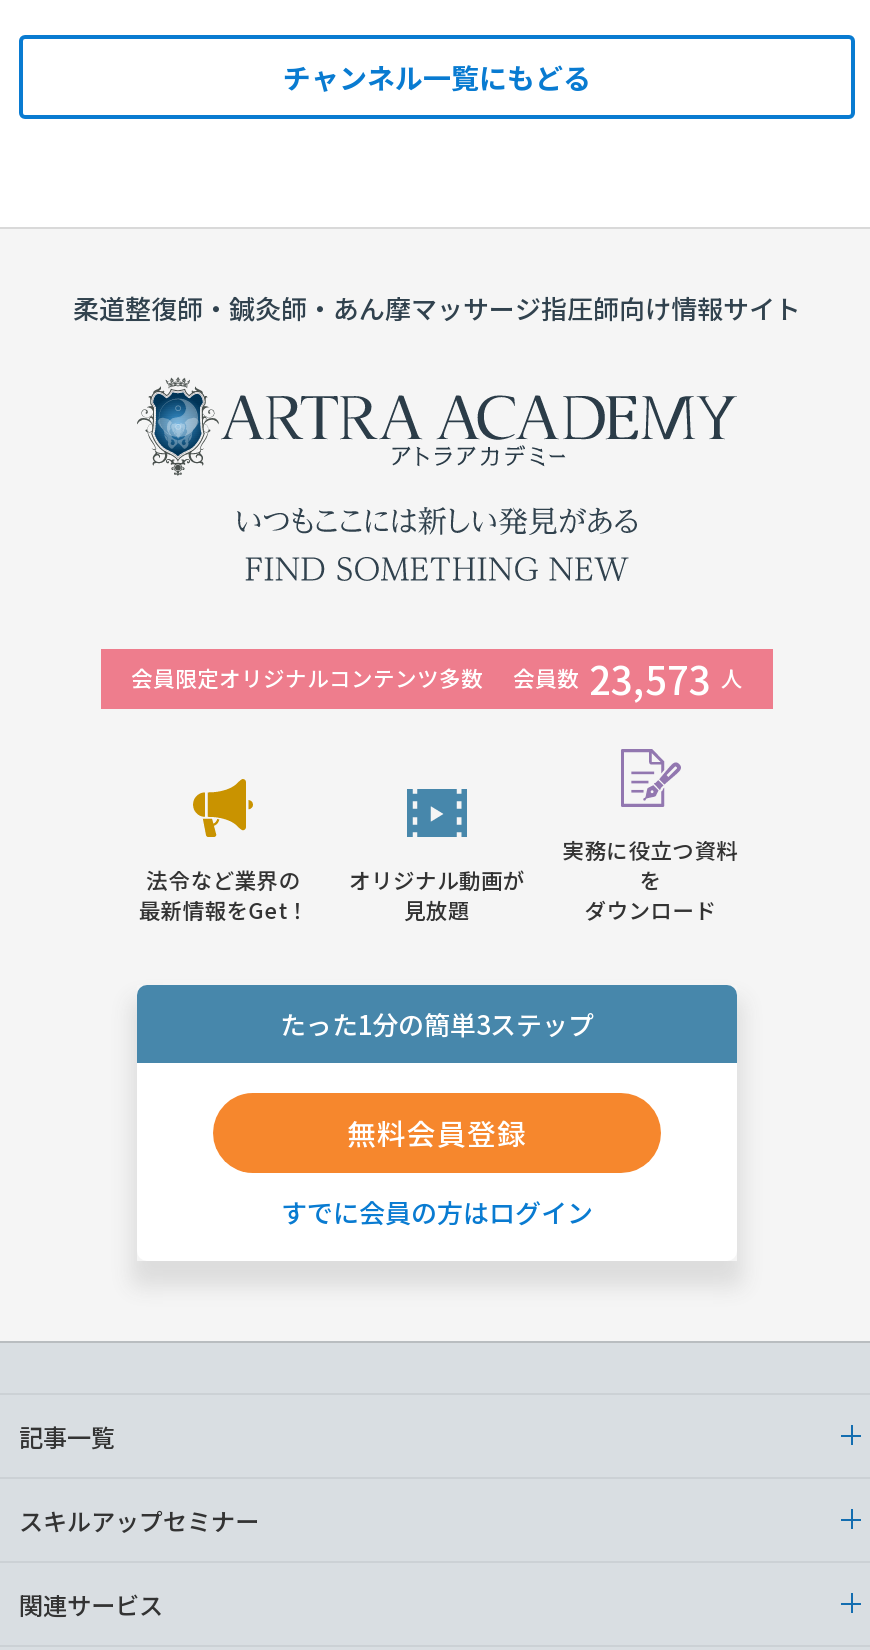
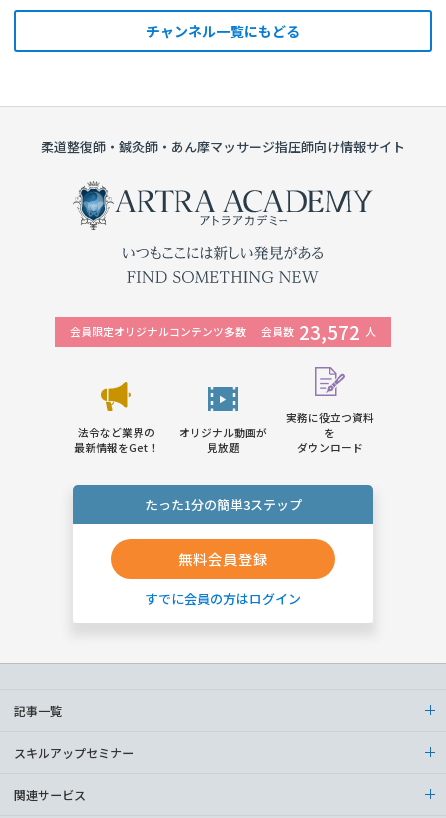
[131,651,743,707] 会員限定オリジナルコンテンツ多数 会員数 23,573 人 -> [70,318,376,346] 会員限定オリジナルコンテンツ多数 会員数 23,572 人

